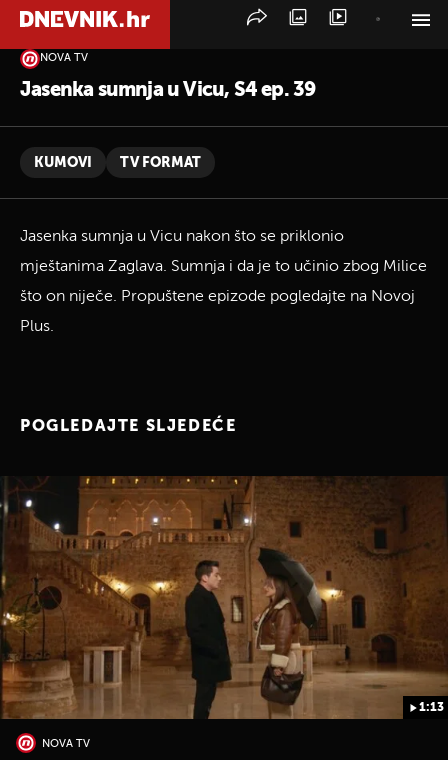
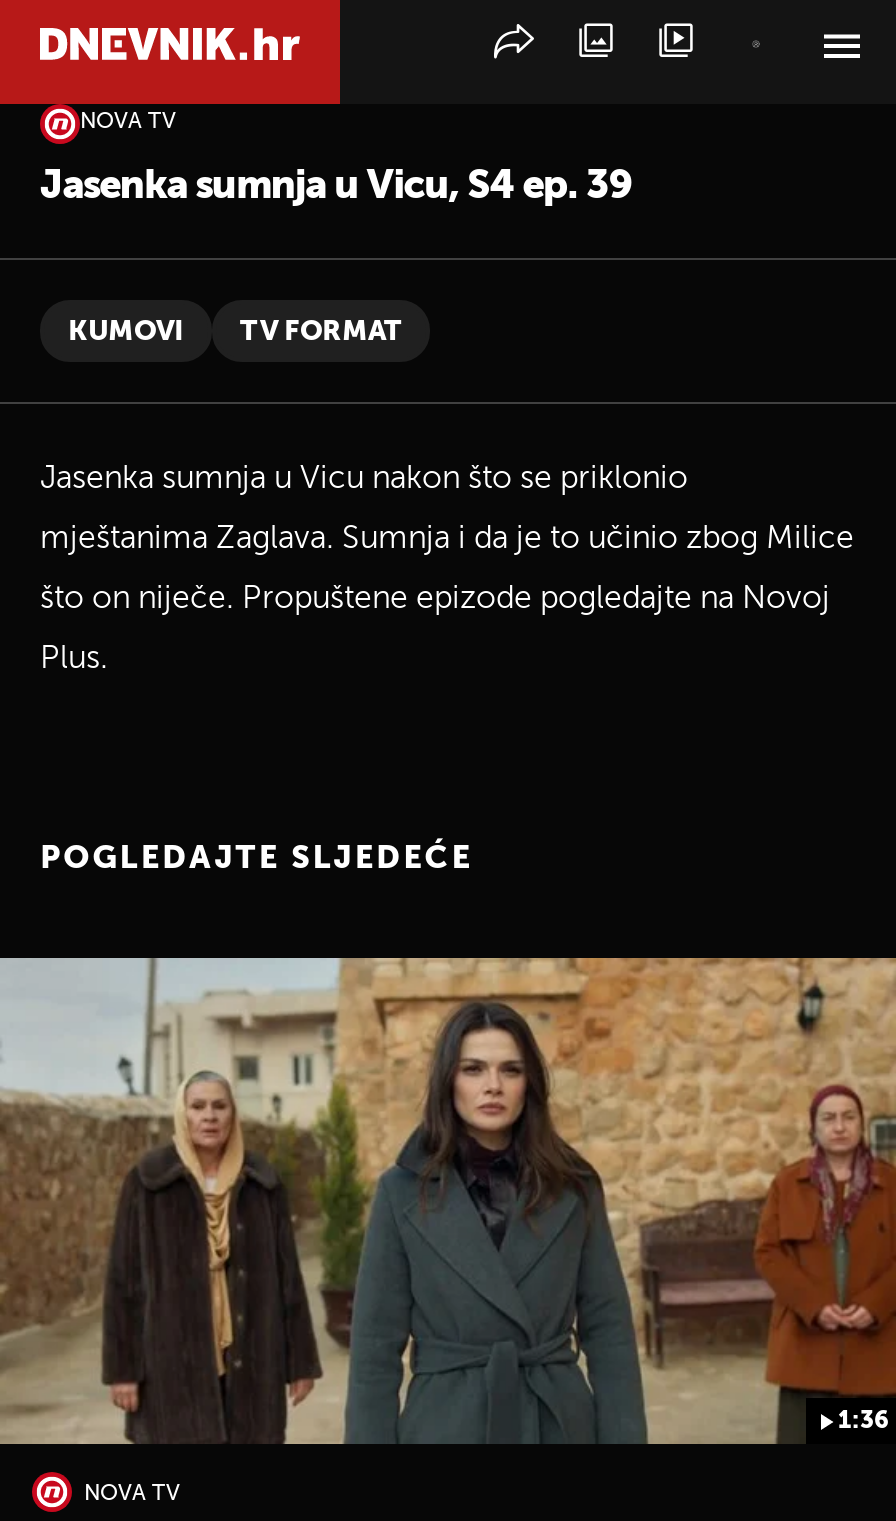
[3,476,445,719] [image] | 1:13 -> [6,956,890,1446] [image] | 1:36

